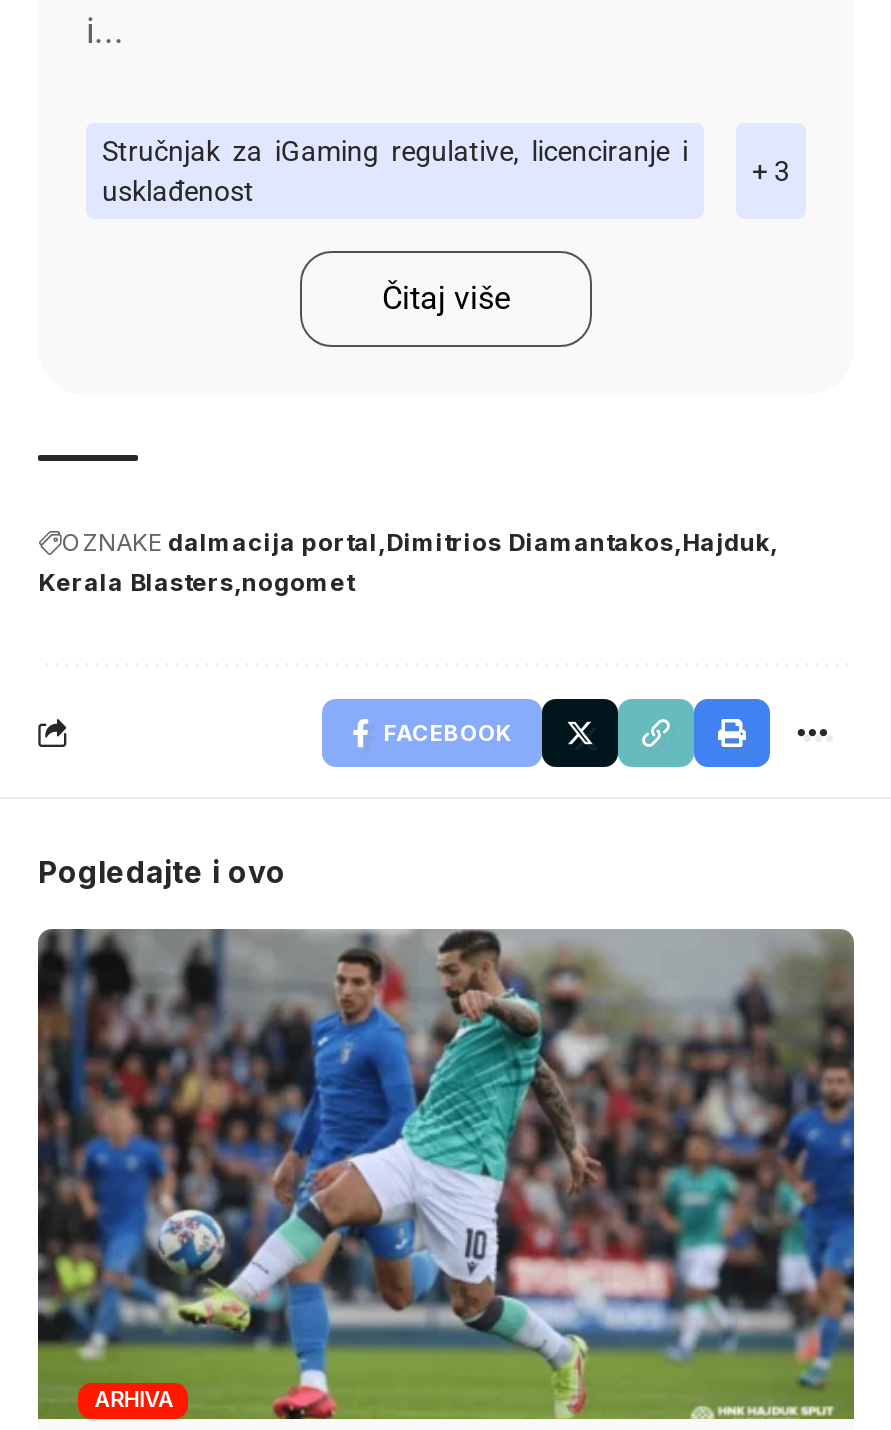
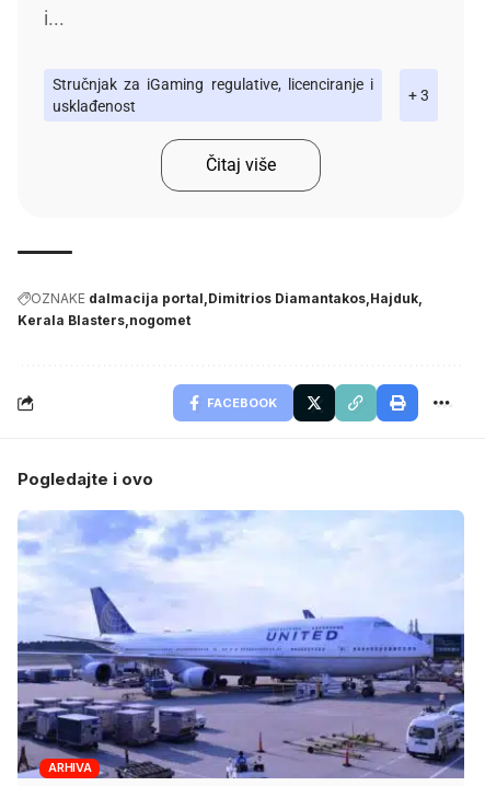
[36,927,856,1421] [image] -> [16,510,465,779] [image]

